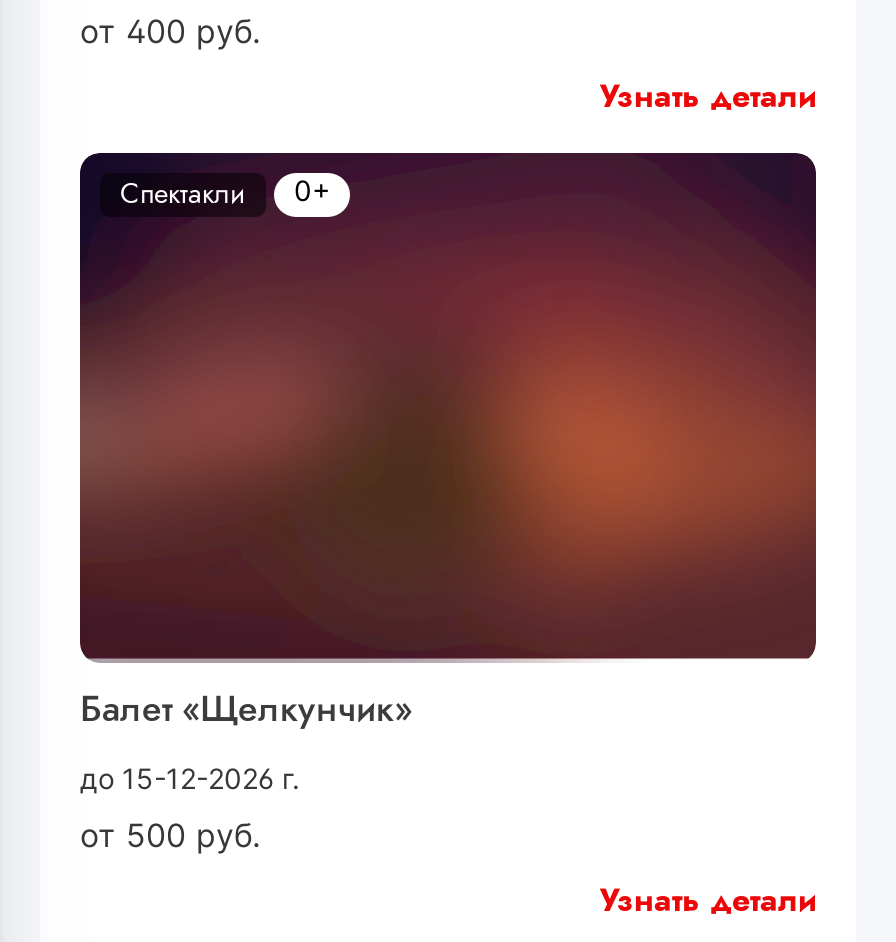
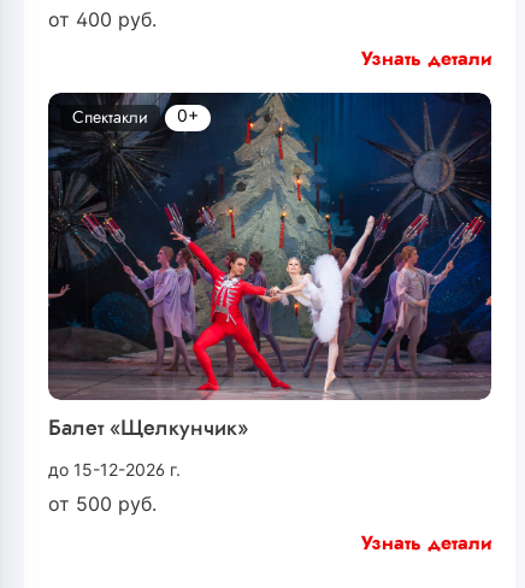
[78,153,818,663] [image] -> [47,93,492,401] [image]

